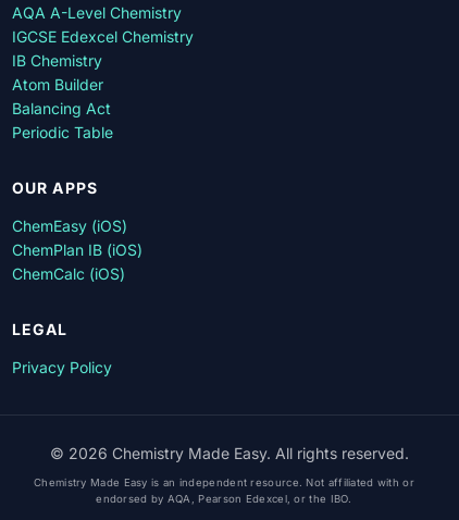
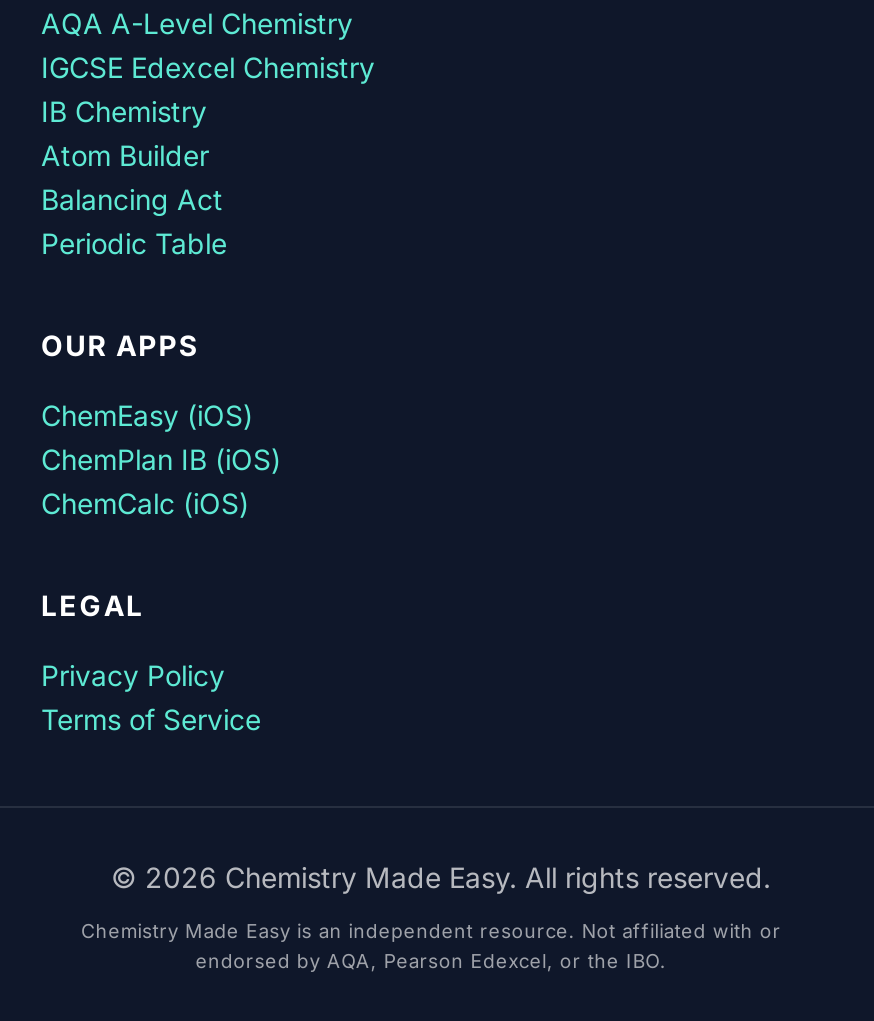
none -> [41,702,261,736] Terms of Service

